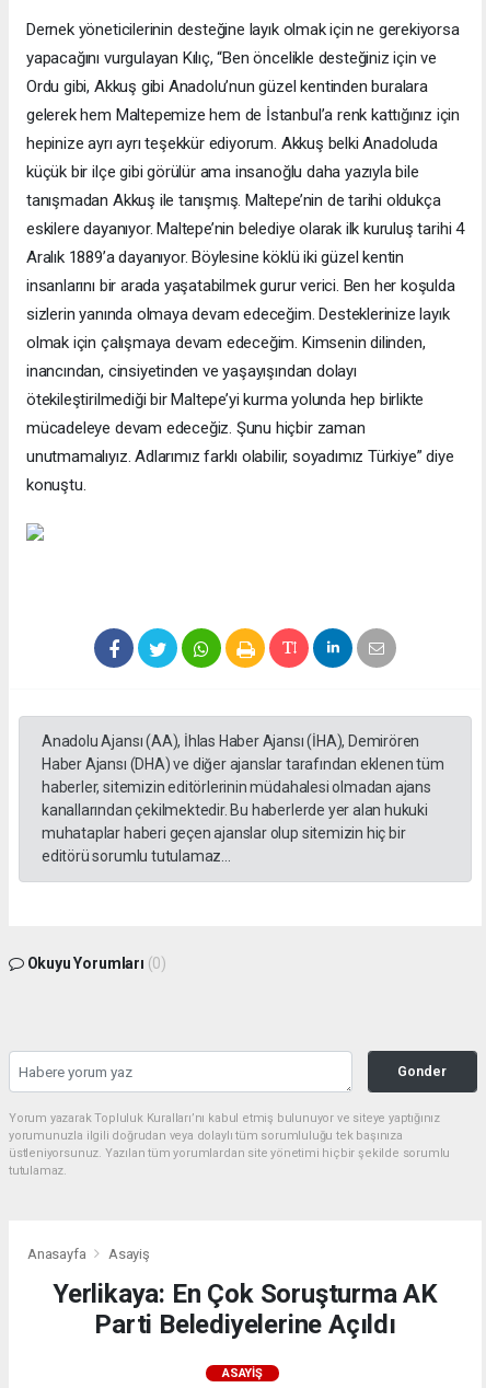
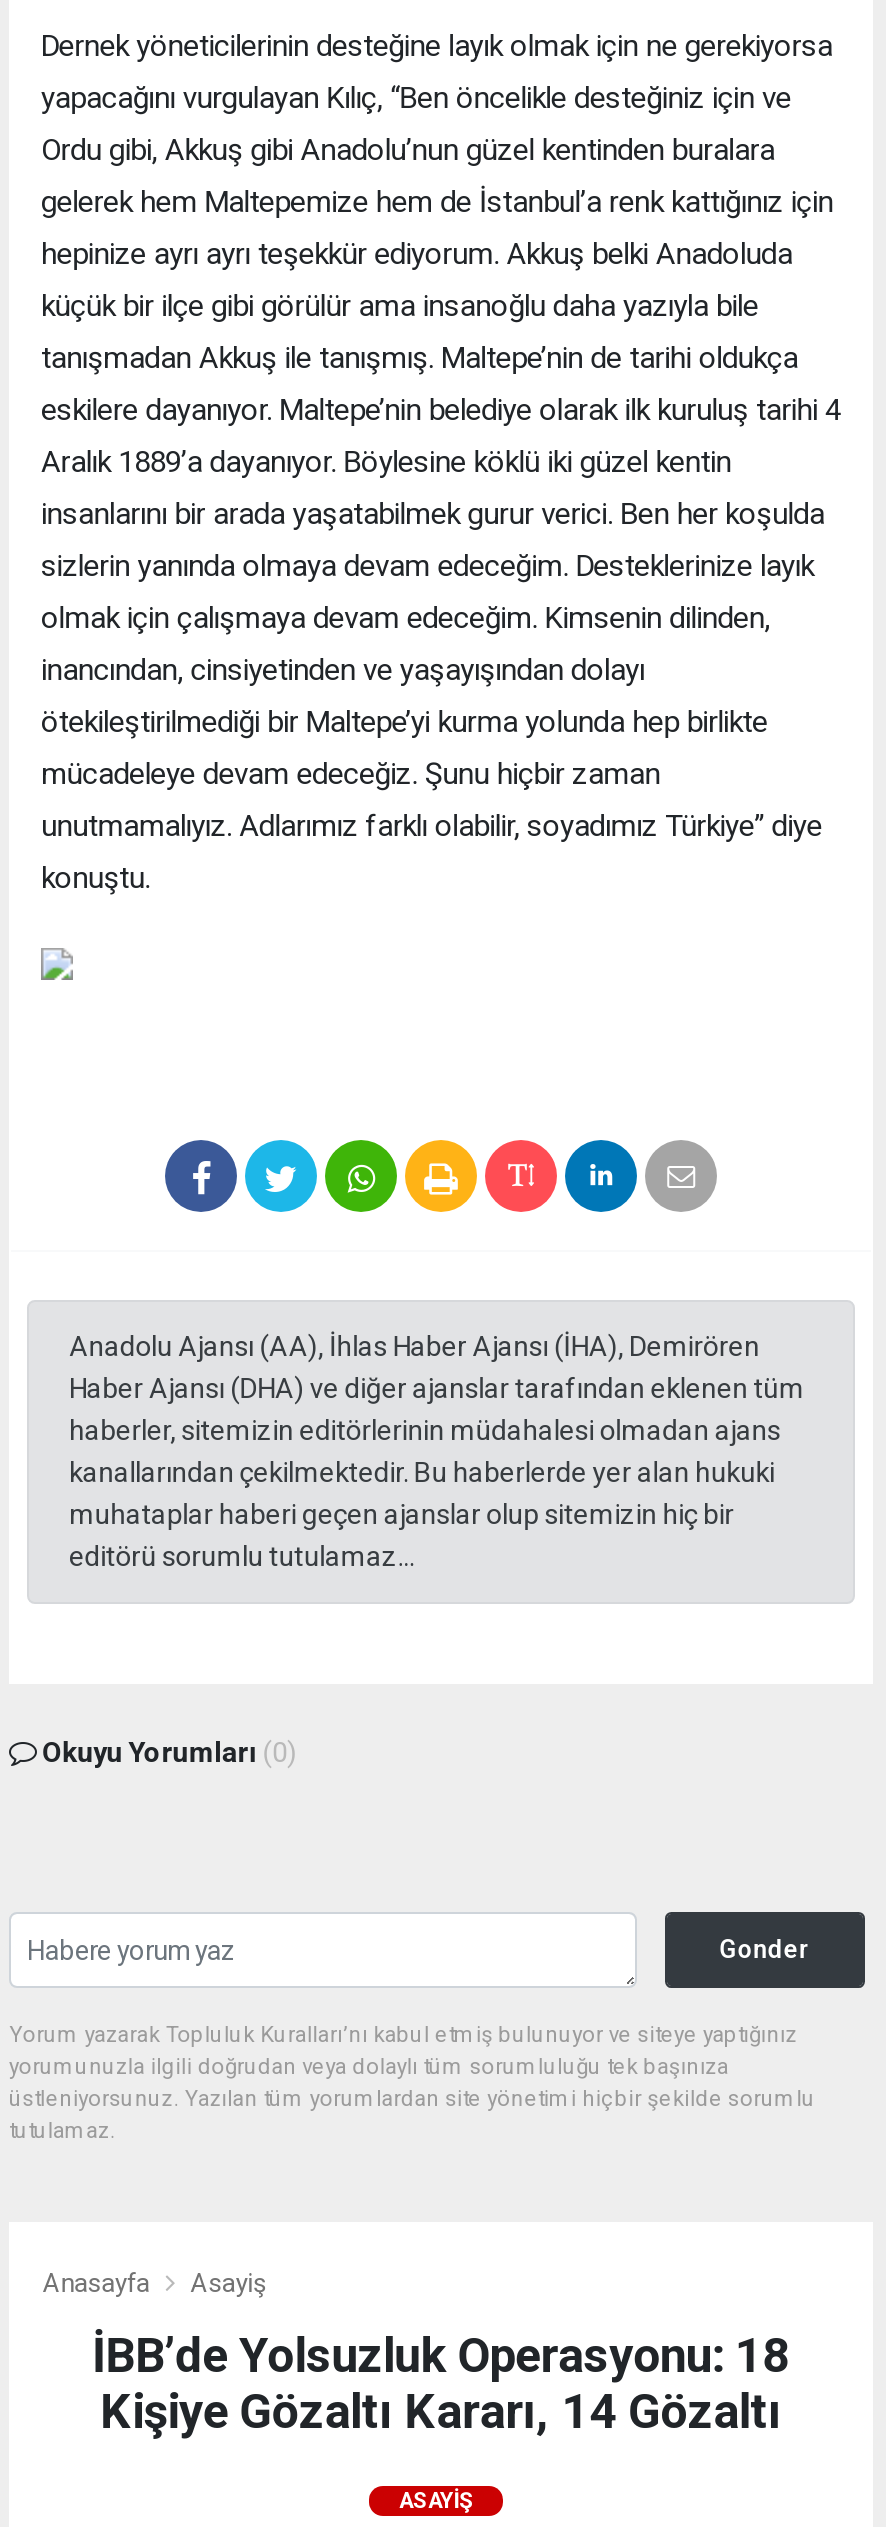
[53,1279,438,1340] Yerlikaya: En Çok Soruşturma AK | Parti Belediyelerine Açıldı -> [92,2329,790,2441] İBB’de Yolsuzluk Operasyonu: 18 | Kişiye Gözaltı Kararı, 14 Gözaltı

